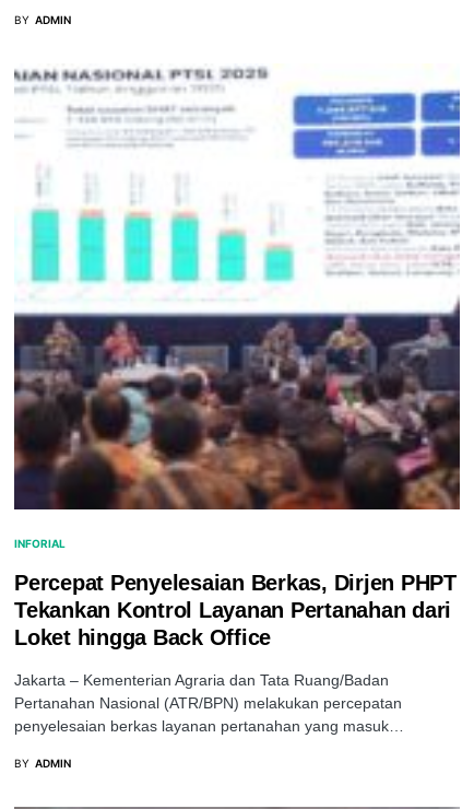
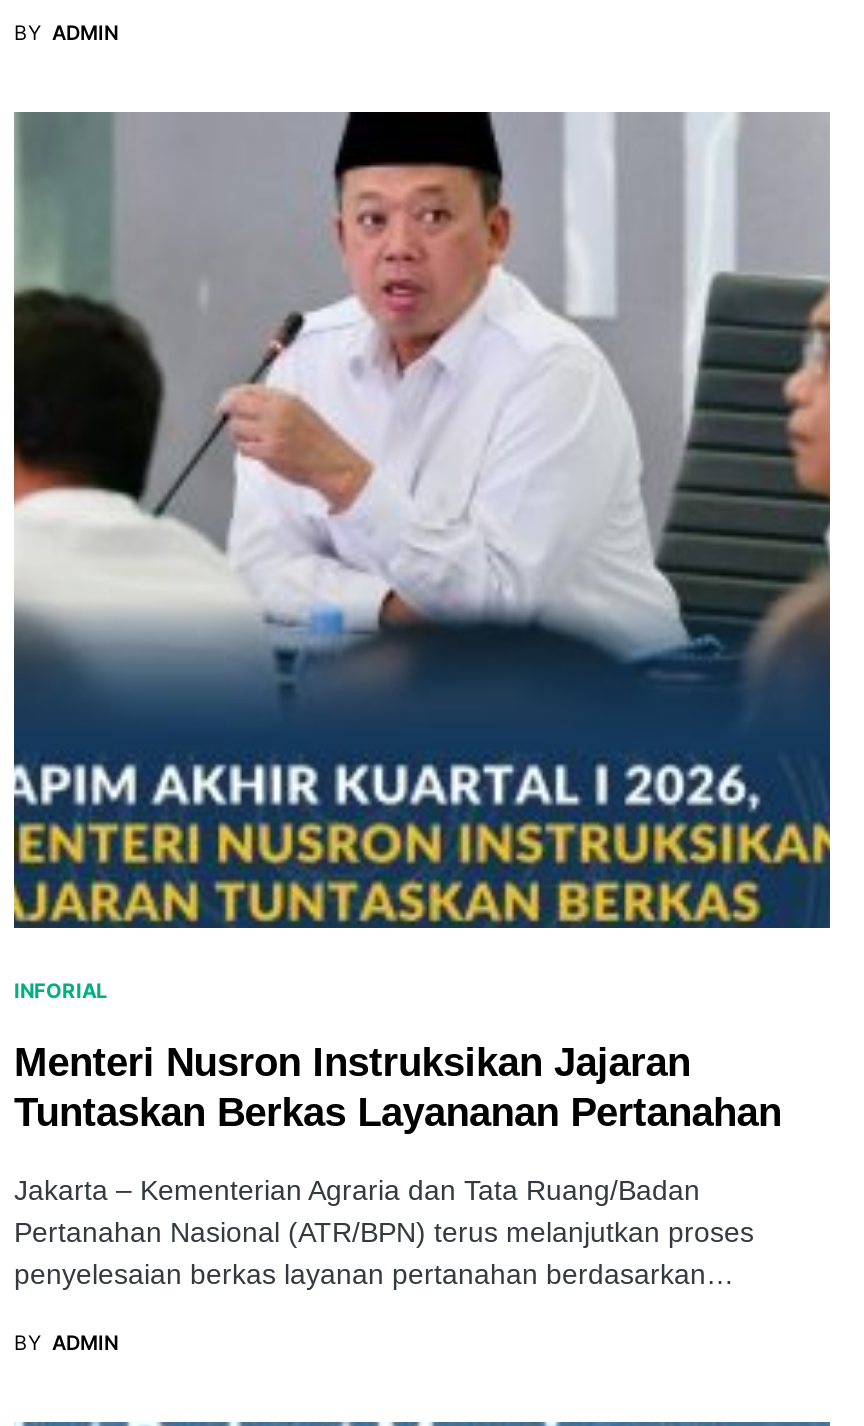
[13,63,461,511] [image] -> [12,110,832,930] [image]
[14,571,456,649] Percepat Penyelesaian Berkas, Dirjen PHPT | Tekankan Kontrol Layanan Pertanahan dari | Loket hingga Back Office -> [14,1040,782,1134] Menteri Nusron Instruksikan Jajaran | Tuntaskan Berkas Layananan Pertanahan
[14,694,404,735] Pertanahan Nasional (ATR/BPN) melakukan percepatan | penyelesaian berkas layanan pertanahan yang masuk… -> [14,1216,754,1290] Pertanahan Nasional (ATR/BPN) terus melanjutkan proses | penyelesaian berkas layanan pertanahan berdasarkan…

